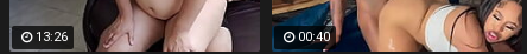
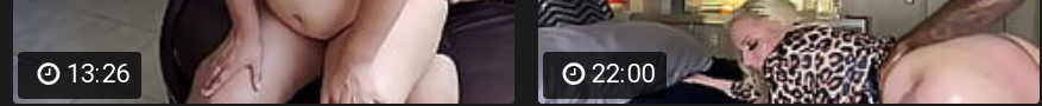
[298,29,330,44] 00:40 -> [591,59,656,89] 22:00

